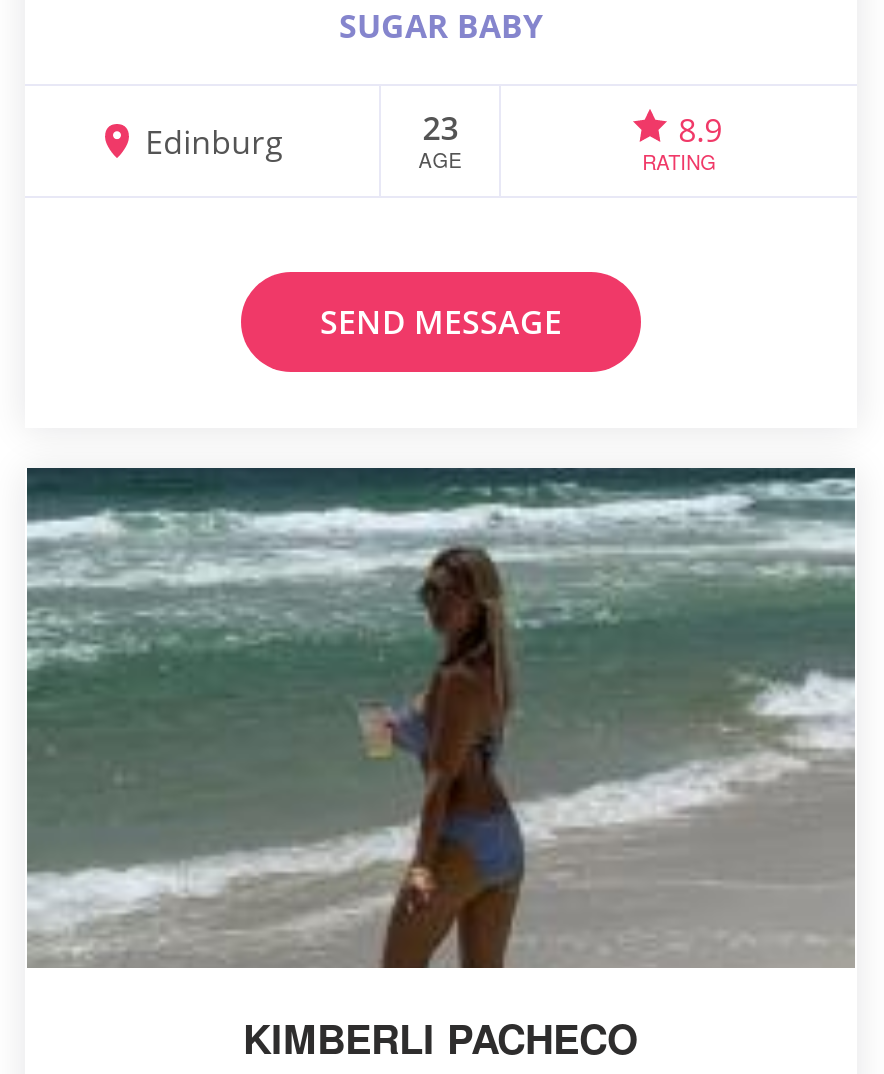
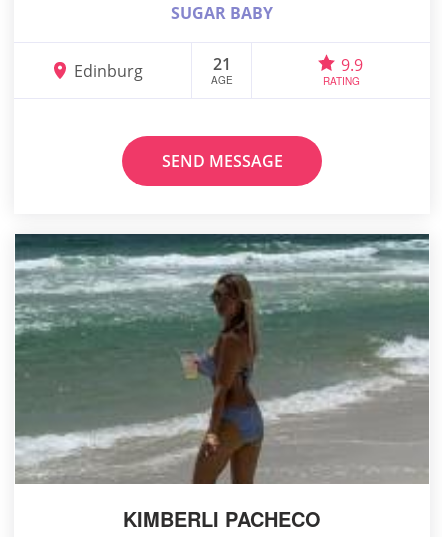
[423,107,459,151] 23 -> [213,53,231,75] 21
[670,109,722,153] 8.9 -> [337,54,363,76] 9.9

